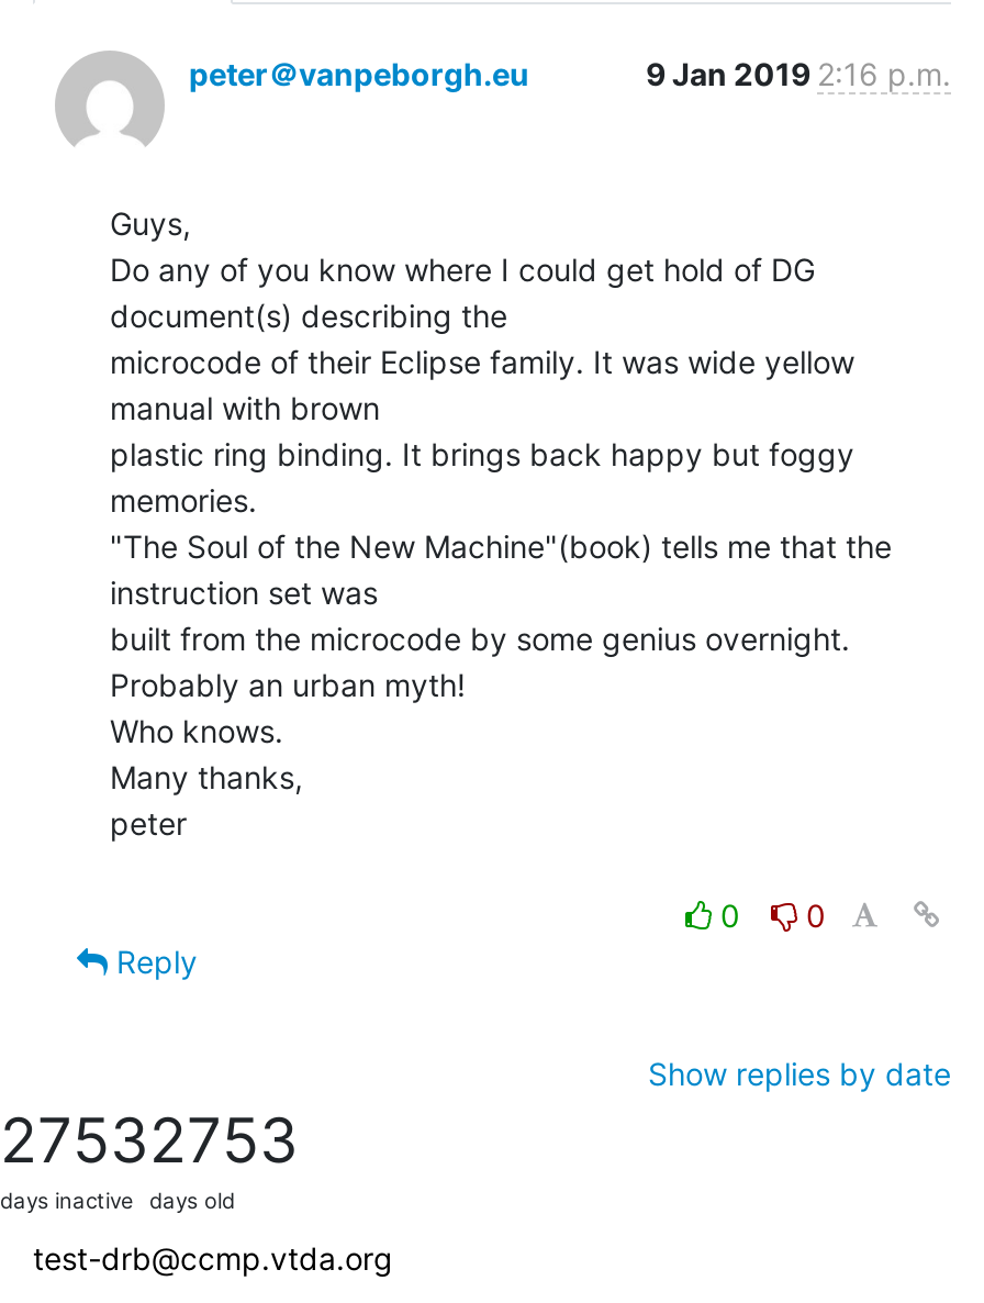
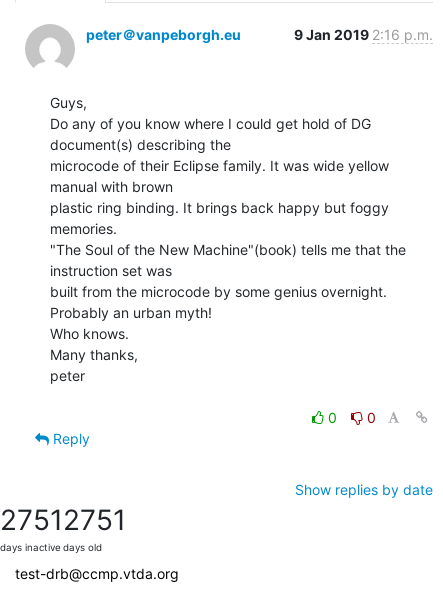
[0,1103,149,1177] 2753 -> [0,503,63,537] 2751
[149,1103,299,1177] 2753 -> [63,503,126,537] 2751

